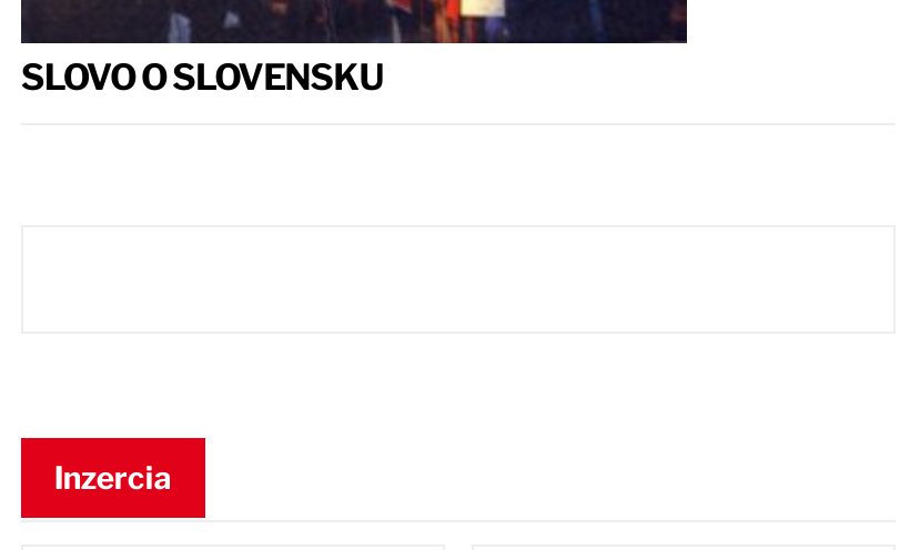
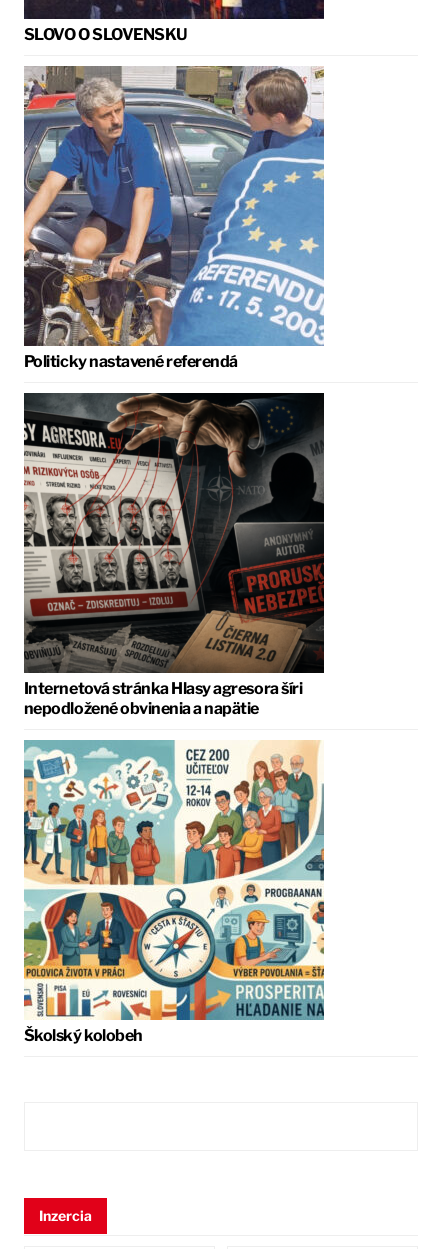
none -> [23,65,325,371] [image] | Politicky nastavené referendá
none -> [23,392,324,718] [image] | Internetová stránka Hlasy agresora šíri | nepodložené obvinenia a napätie
none -> [23,739,325,1045] [image] | Školský kolobeh

